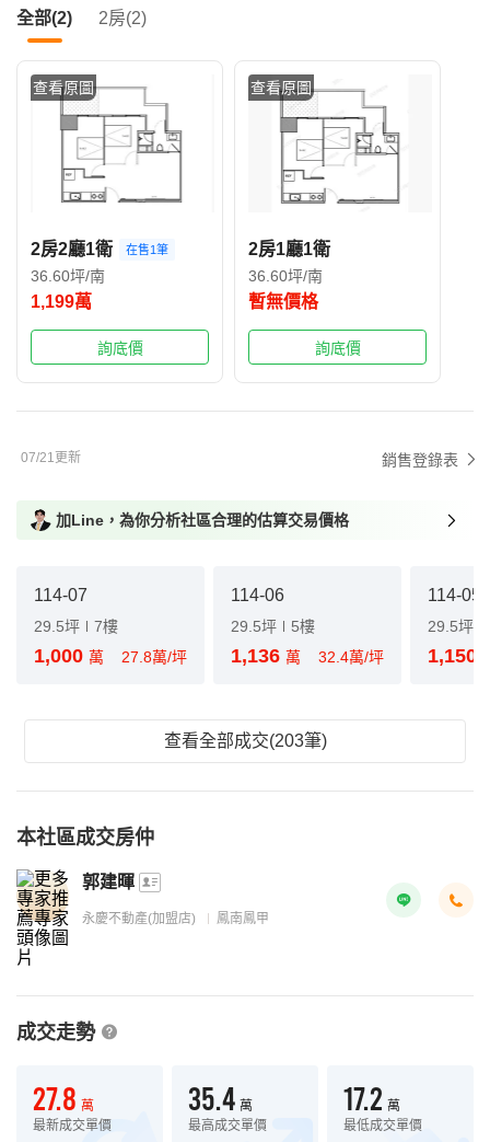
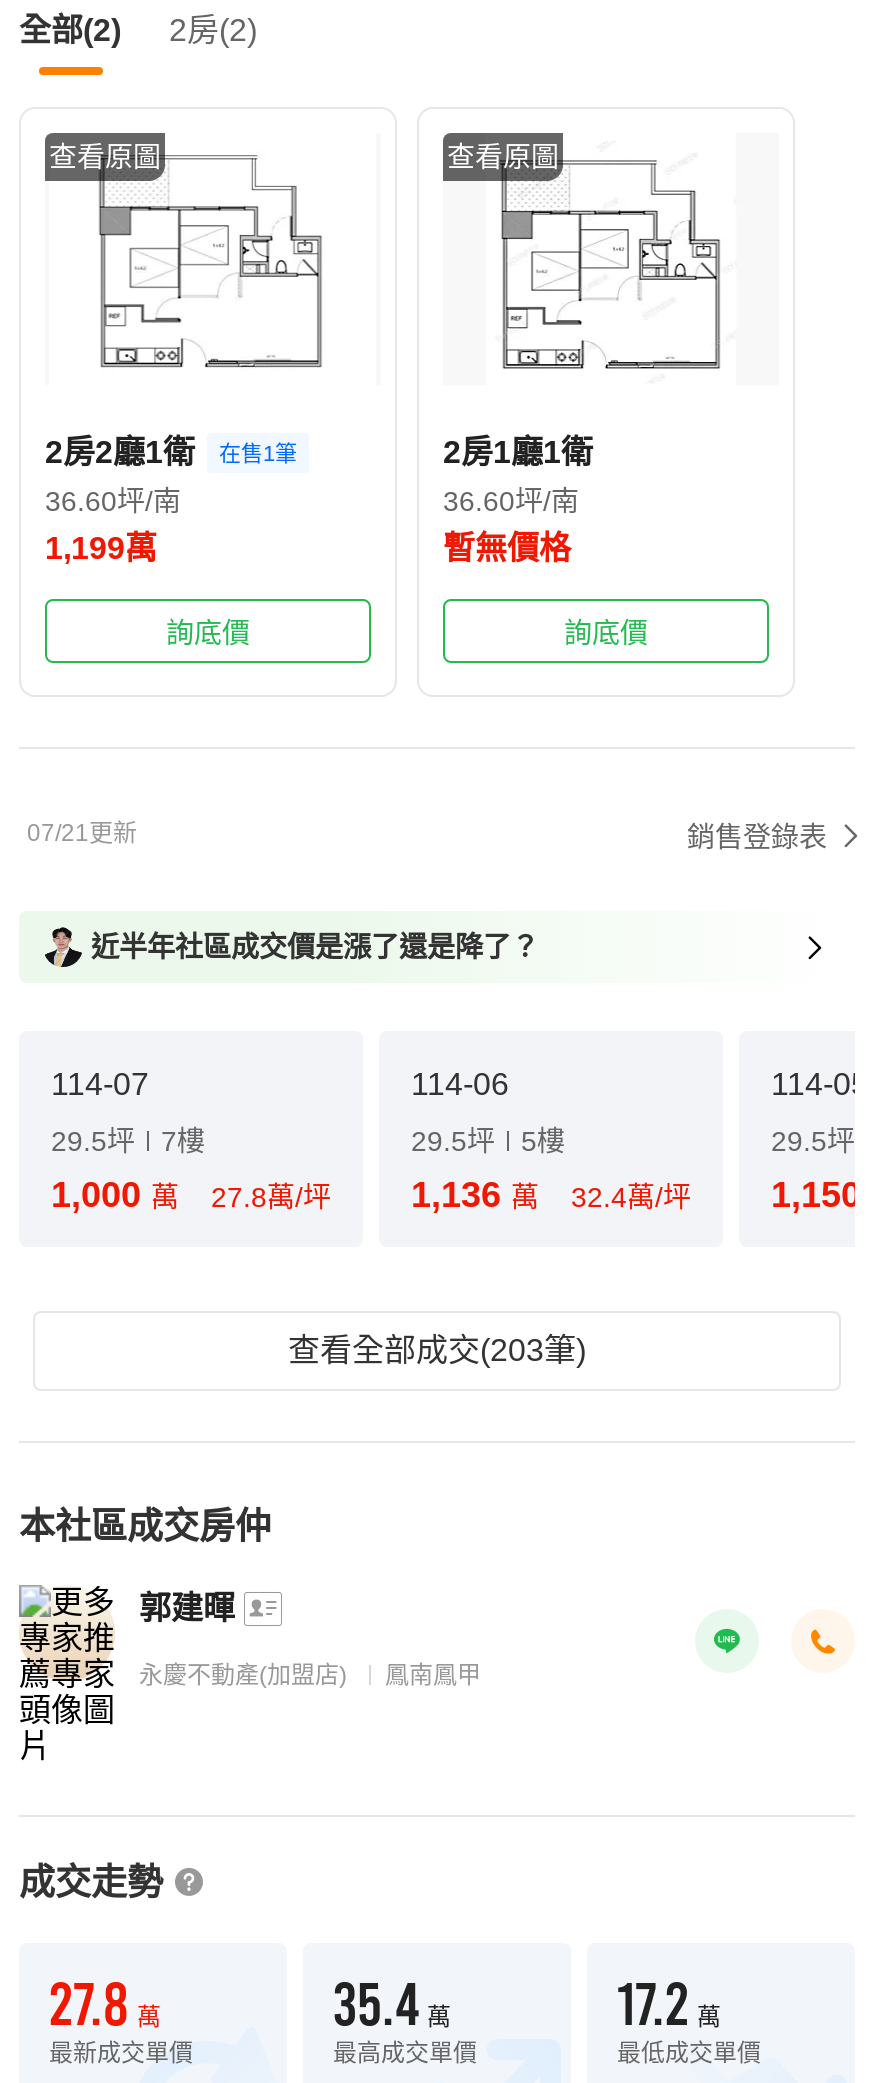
[56,511,349,529] 加Line，為你分析社區合理的估算交易價格 -> [91,931,539,963] 近半年社區成交價是漲了還是降了？

